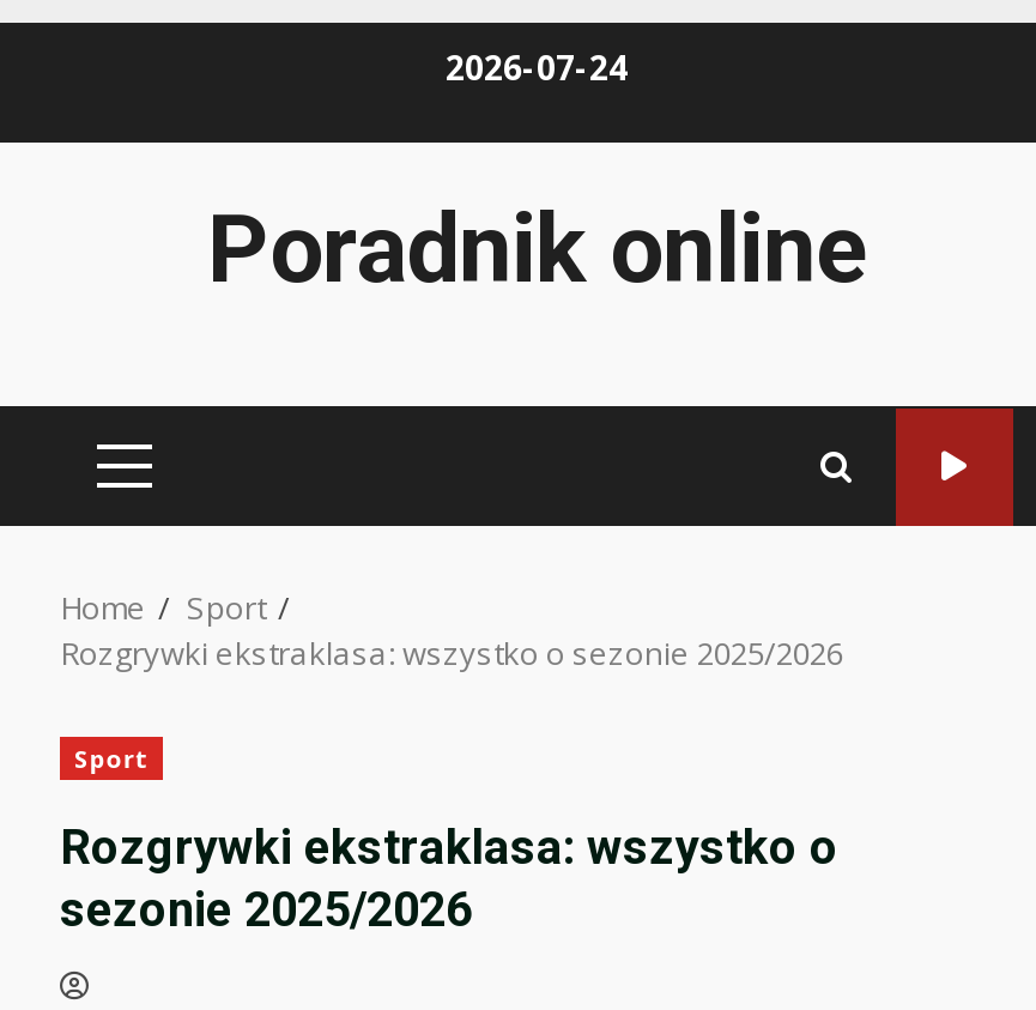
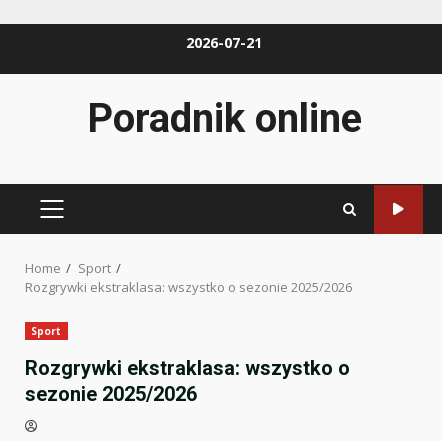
[446,43,628,89] 2026-07-24 -> [186,32,262,51] 2026-07-21

